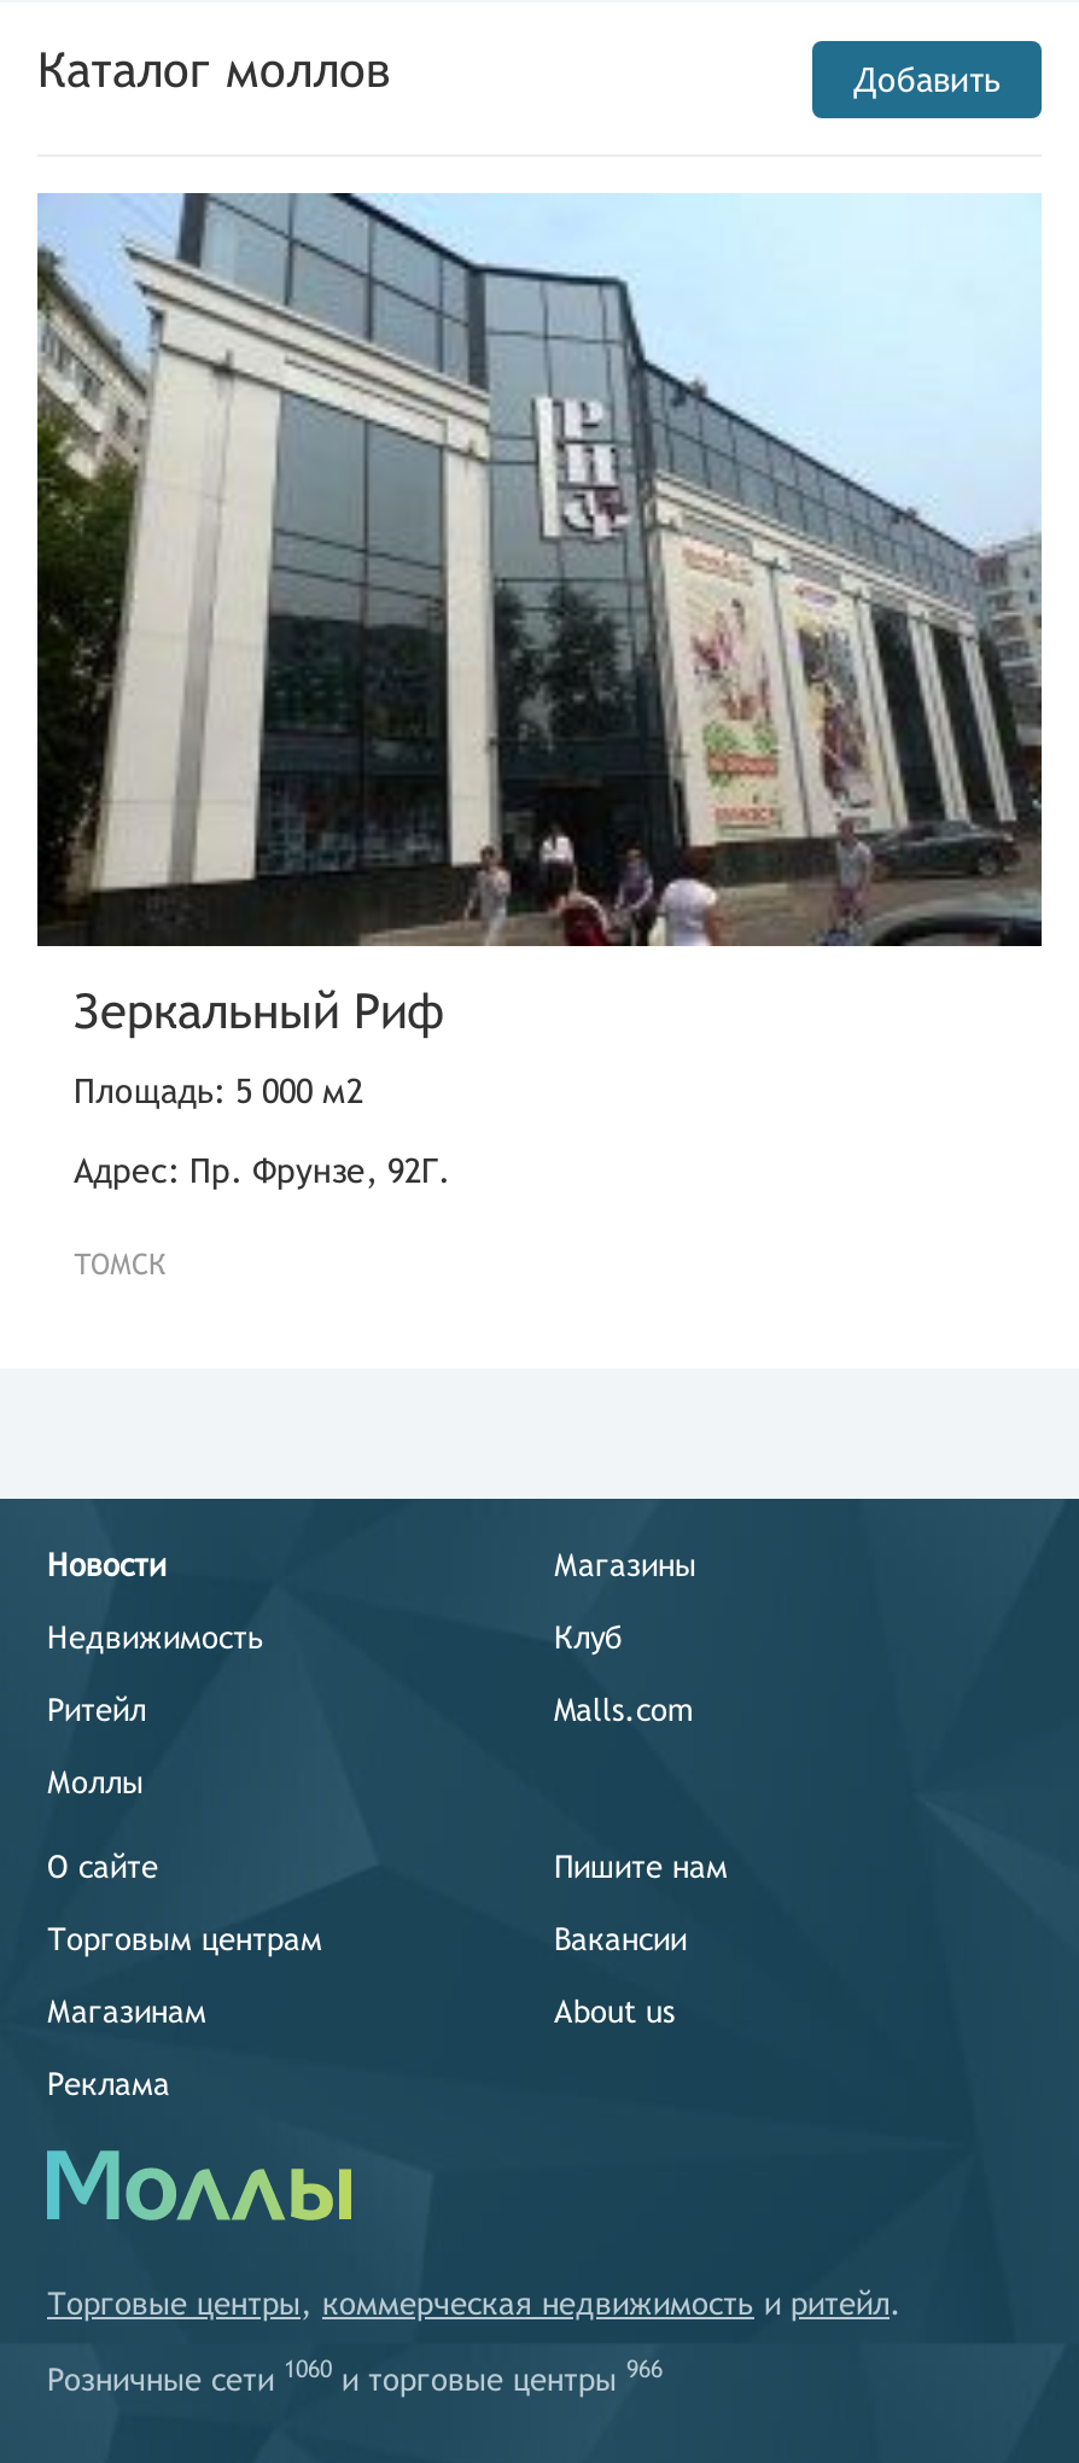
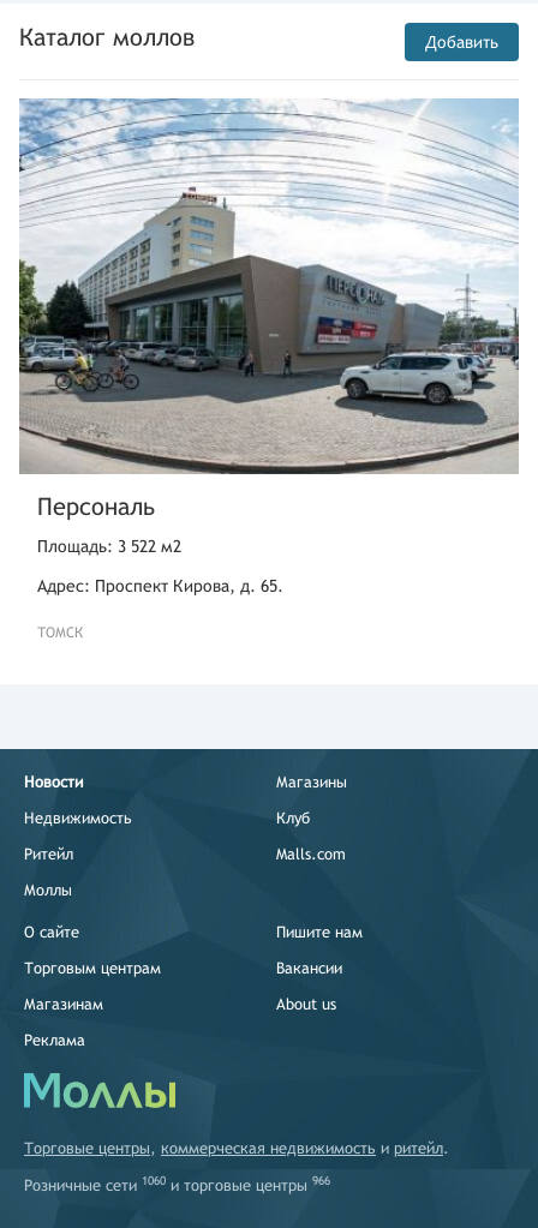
[35,191,1044,1038] [image] | Зеркальный Риф -> [18,97,519,519] [image] | Персональ
[74,1072,363,1110] Площадь: 5 000 м2 -> [37,536,181,555] Площадь: 3 522 м2
[74,1151,450,1190] Адрес: Пр. Фрунзе, 92Г. -> [37,576,283,595] Адрес: Проспект Кирова, д. 65.

